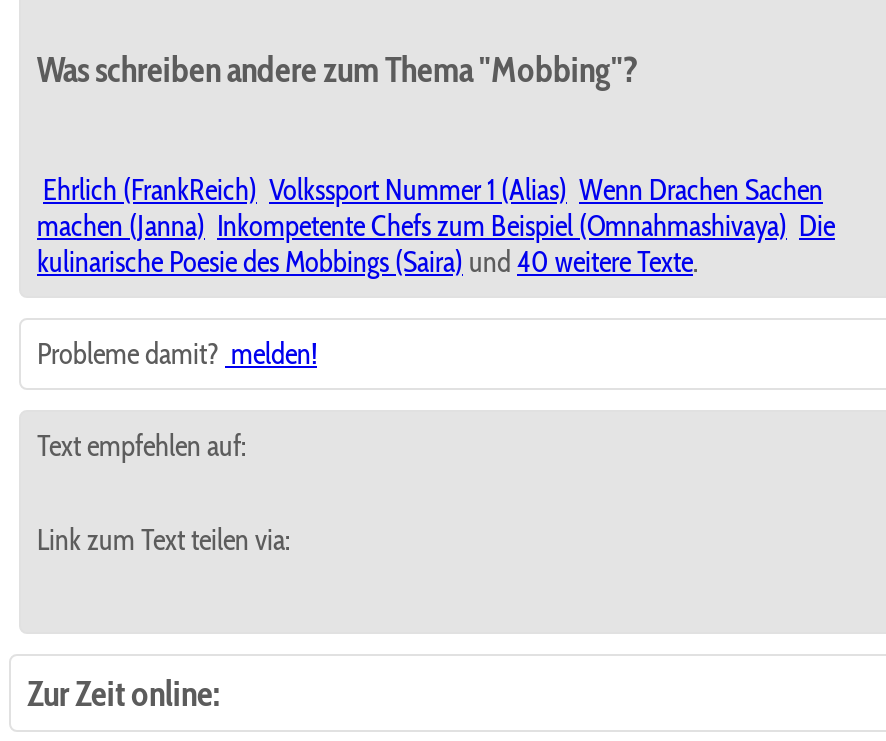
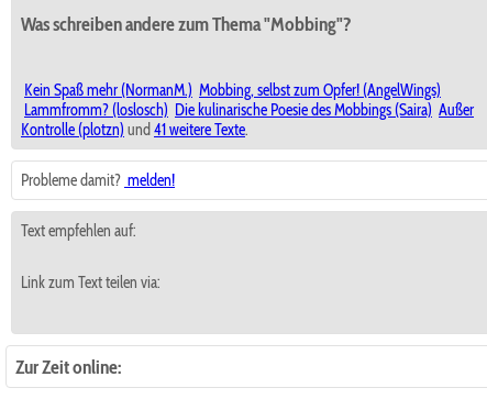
[37,173,835,281] Ehrlich (FrankReich) Volkssport Nummer 1 (Alias) Wenn Drachen Sachen | machen (Janna) Inkompetente Chefs zum Beispiel (Omnahmashivaya) Die | kulinarische Poesie des Mobbings (Saira) und 40 weitere Texte. -> [21,81,474,140] Kein Spaß mehr (NormanM.) Mobbing, selbst zum Opfer! (AngelWings) | Lammfromm? (loslosch) Die kulinarische Poesie des Mobbings (Saira) Außer | Kontrolle (plotzn) und 41 weitere Texte.

